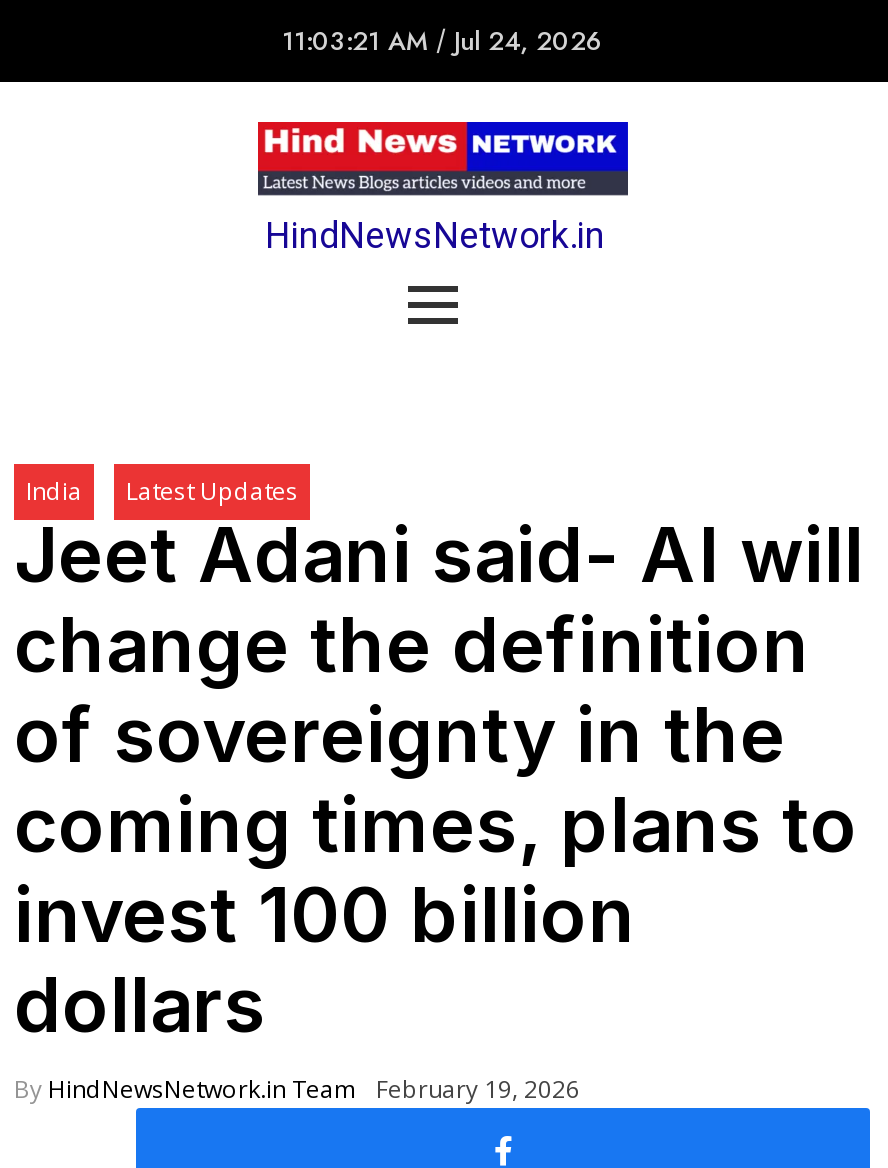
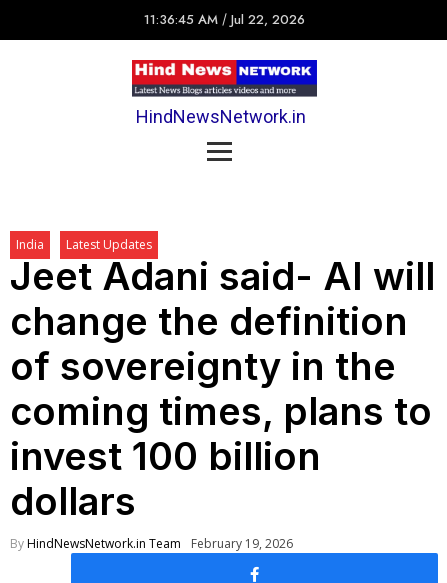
[282,22,602,60] 11:03:21 AM / Jul 24, 2026 -> [143,10,304,29] 11:36:45 AM / Jul 22, 2026

